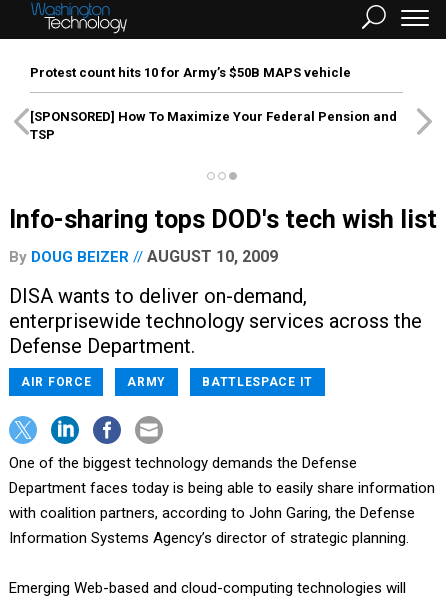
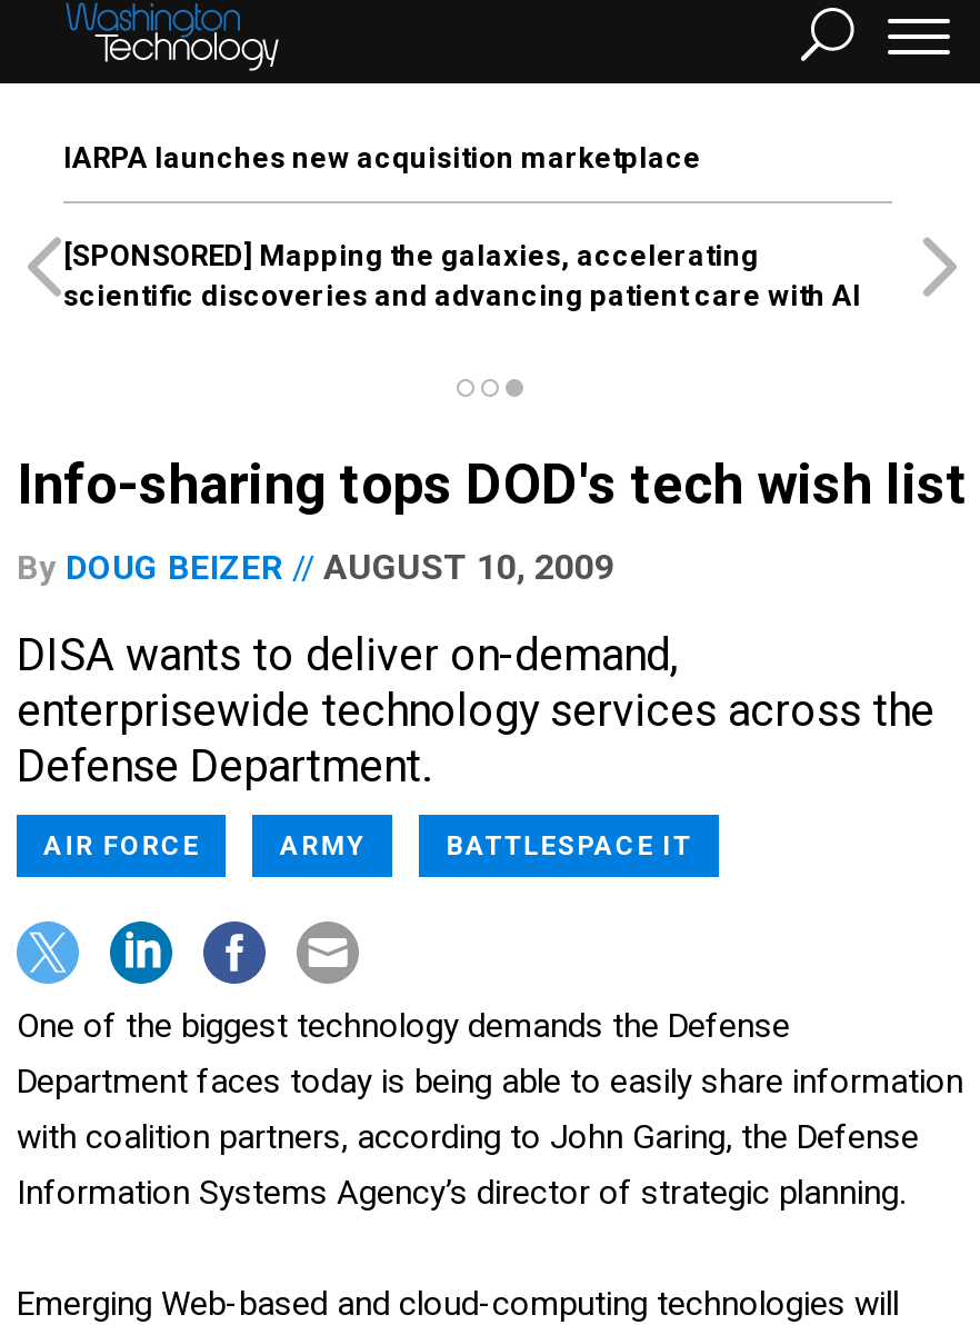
[30,65,351,80] Protest count hits 10 for Army’s $50B MAPS vehicle -> [63,141,701,175] IARPA launches new acquisition marketplace
[30,109,397,142] [SPONSORED] How To Maximize Your Federal Pension and | TSP -> [63,239,861,312] [SPONSORED] Mapping the galaxies, accelerating | scientific discoveries and advancing patient care with AI

